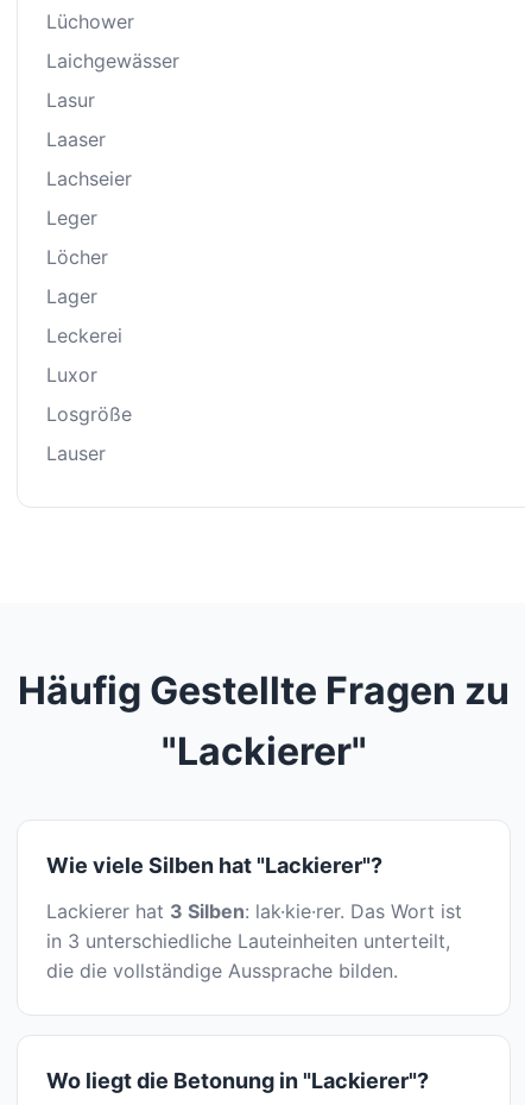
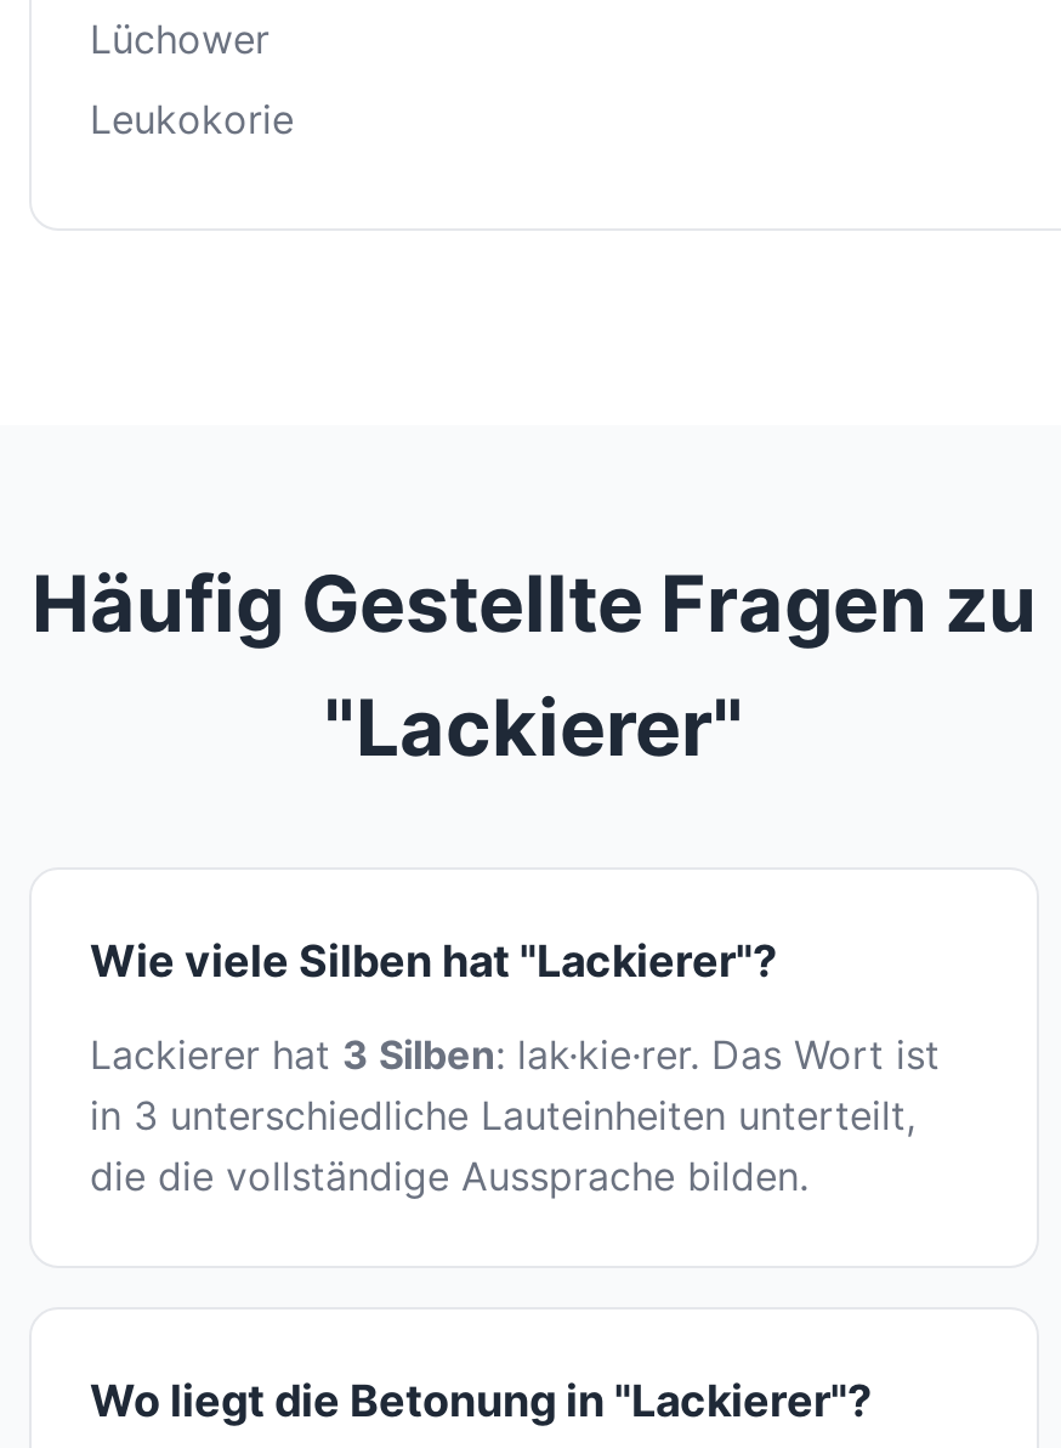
[46,49,179,465] Laichgewässer | Lasur | Laaser | Lachseier | Leger | Löcher | Lager | Leckerei | Luxor | Losgröße | Lauser -> [90,95,294,144] Leukokorie

